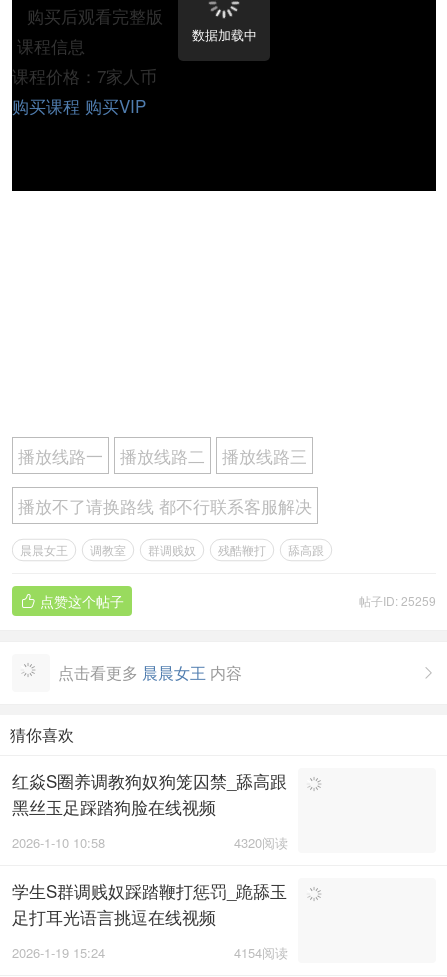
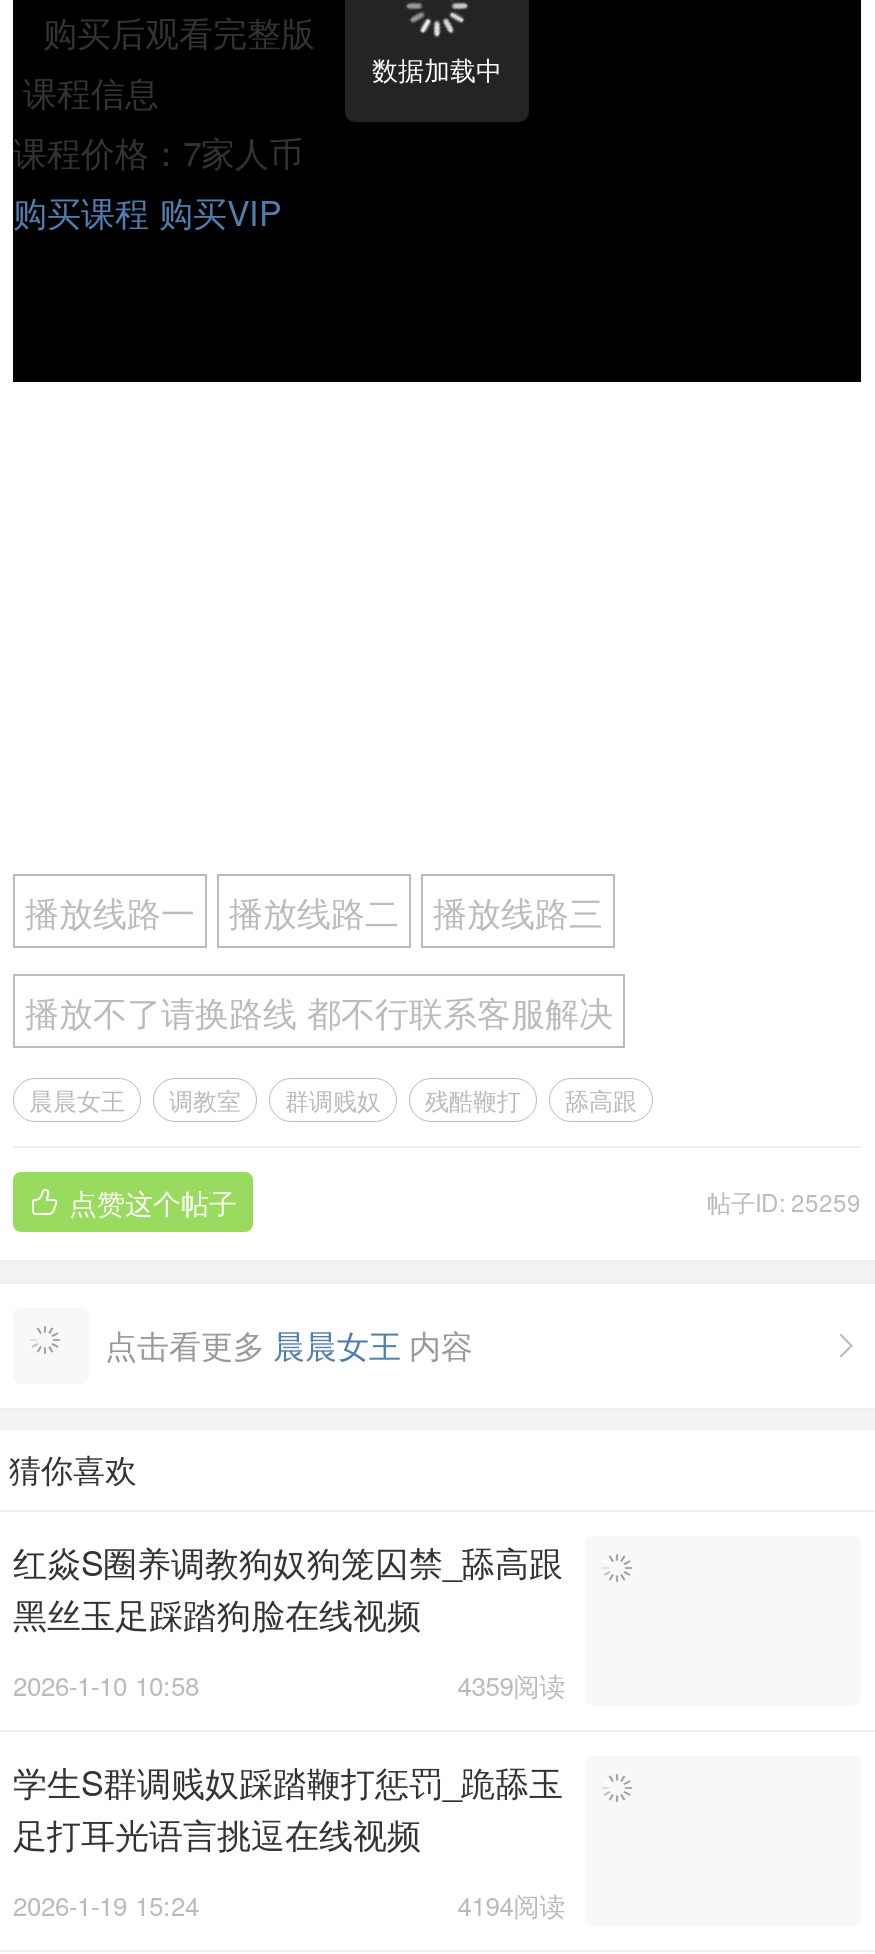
[234,833,288,852] 4320阅读 -> [457,1667,565,1705] 4359阅读
[234,943,288,962] 4154阅读 -> [457,1887,565,1925] 4194阅读

